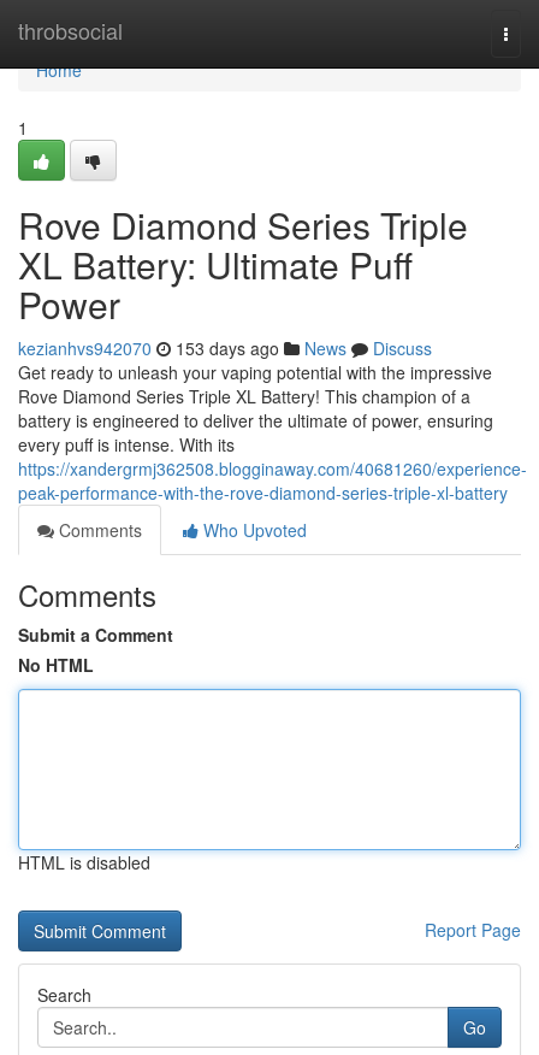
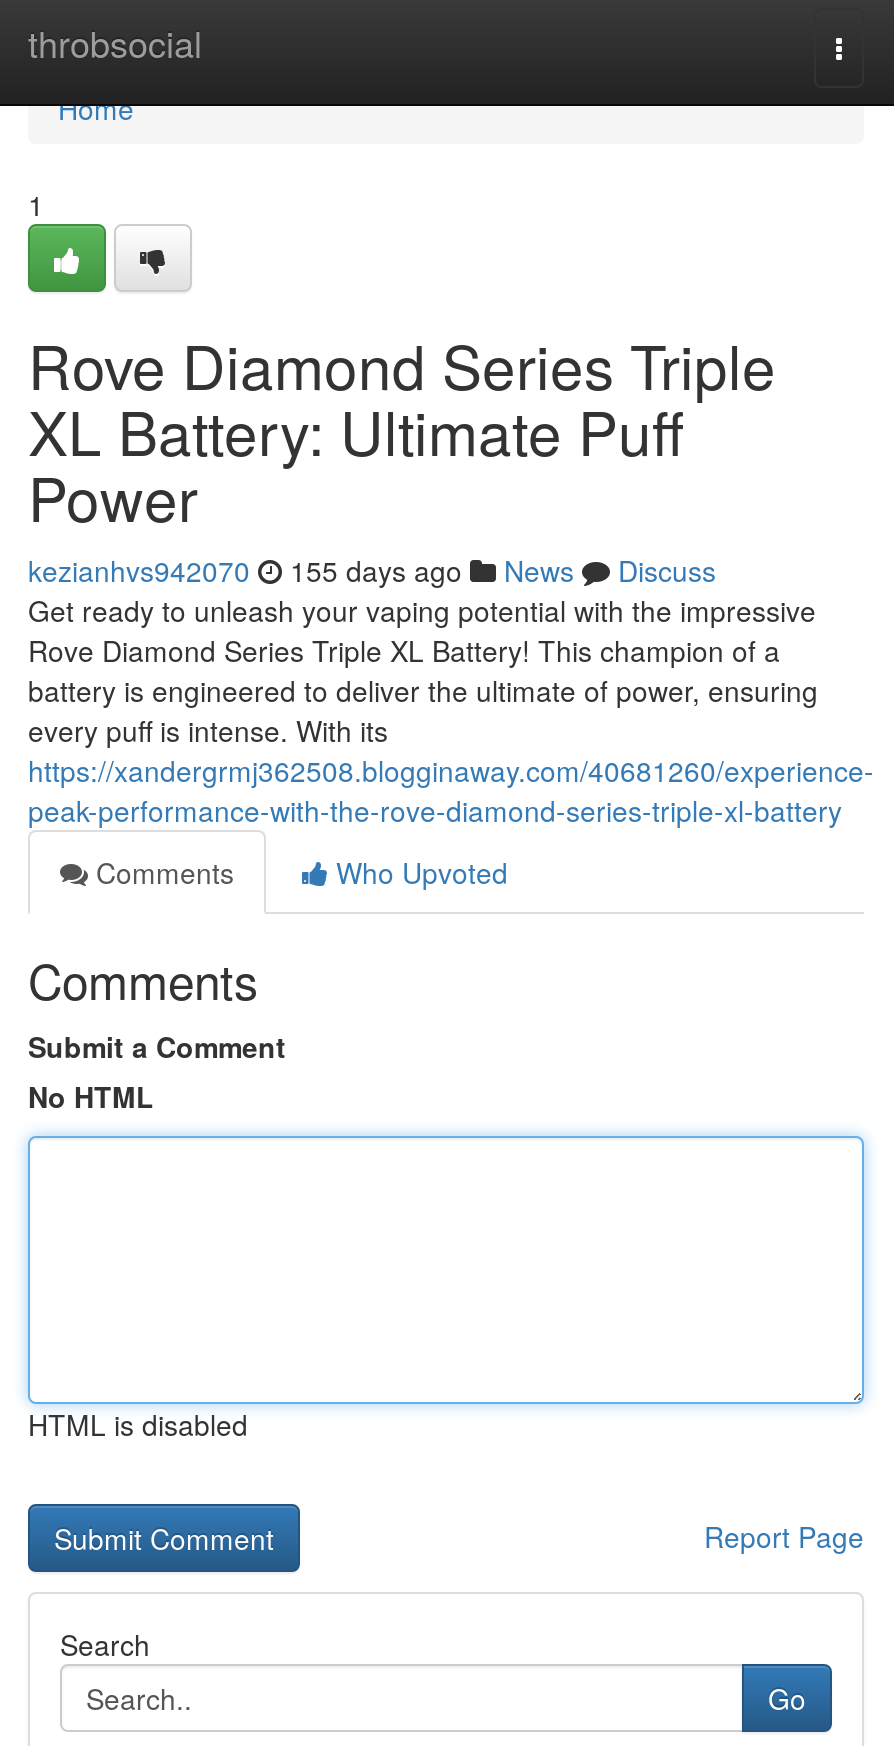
[18,336,432,360] kezianhvs942070 153 days ago News Discuss -> [28,550,716,590] kezianhvs942070 155 days ago News Discuss

